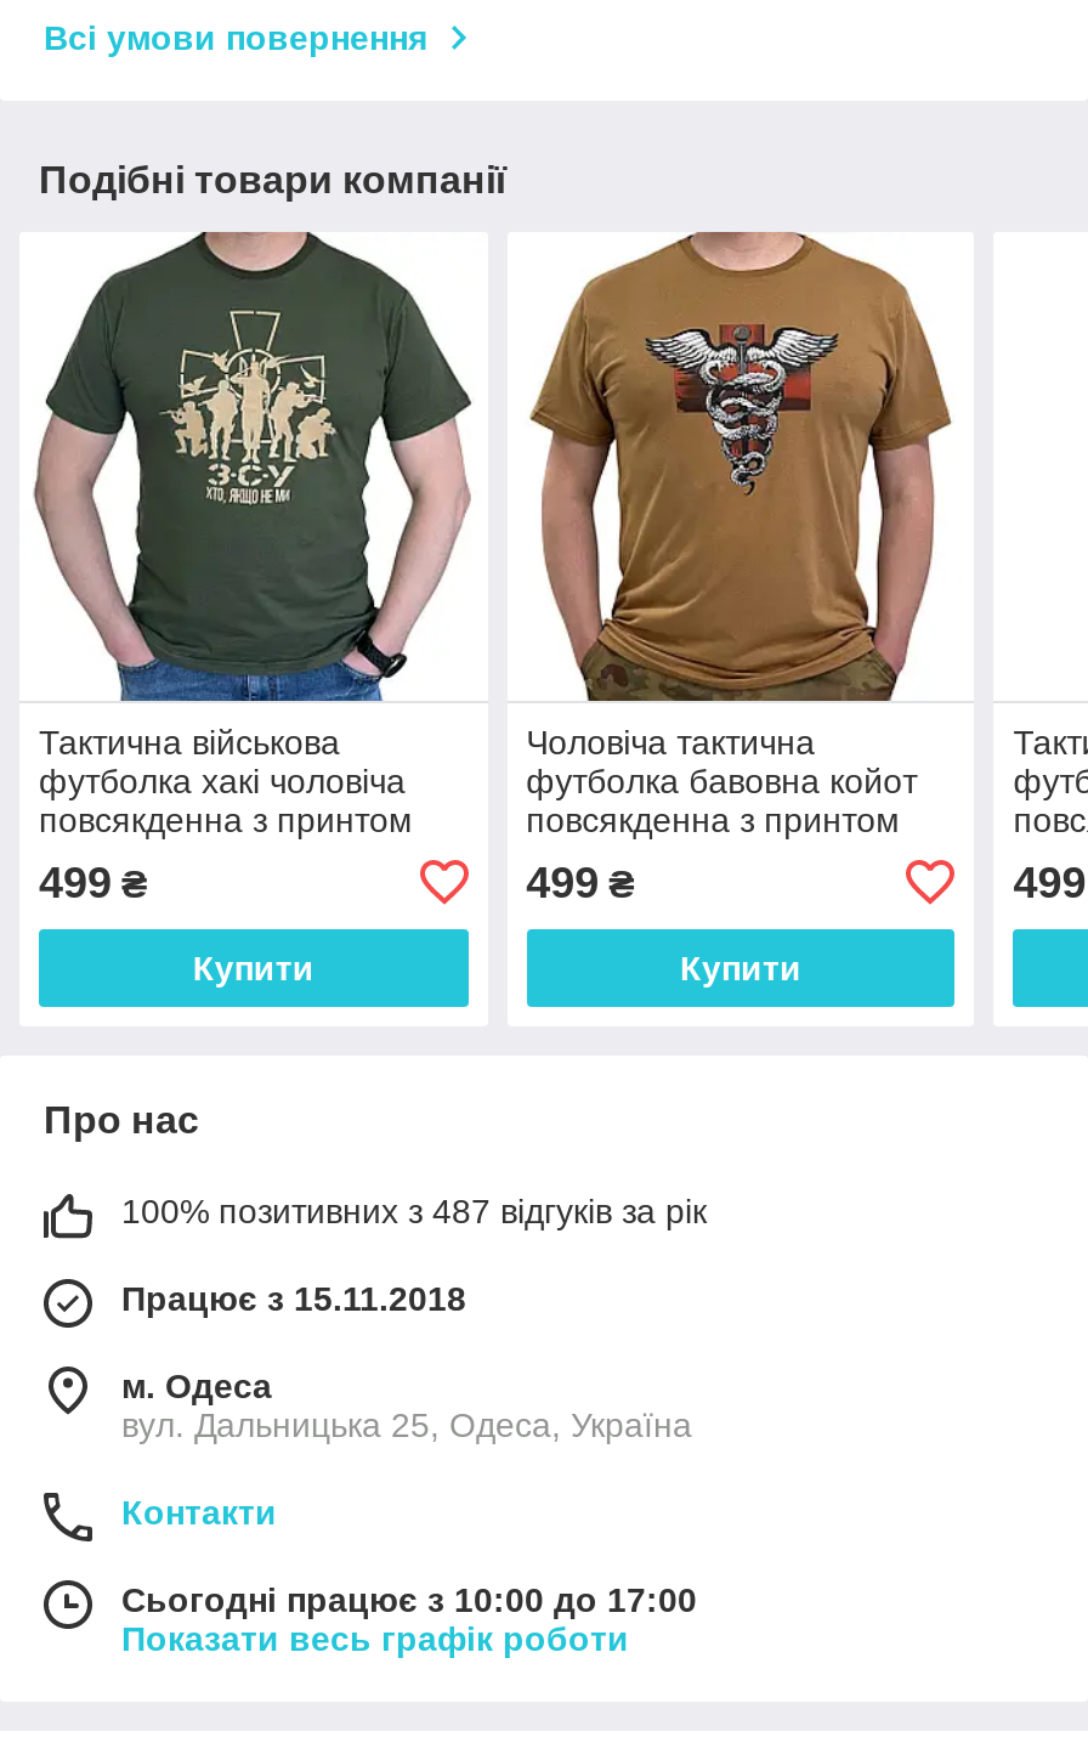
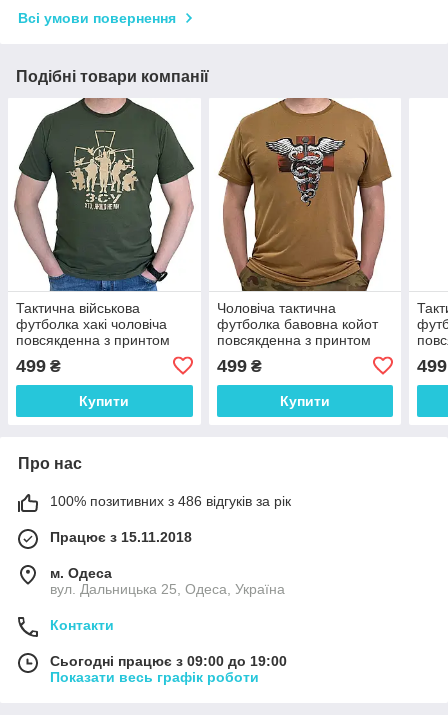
[121,1191,707,1230] 100% позитивних з 487 відгуків за рік -> [50,493,291,509] 100% позитивних з 486 відгуків за рік
[121,1579,697,1618] Сьогодні працює з 10:00 до 17:00 -> [50,653,287,669] Сьогодні працює з 09:00 до 19:00

